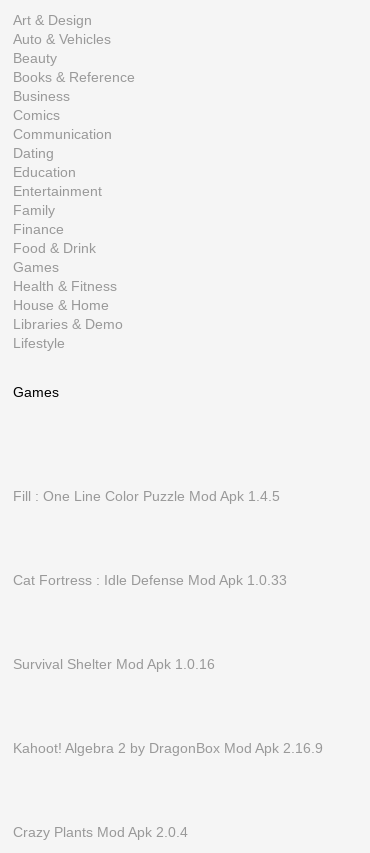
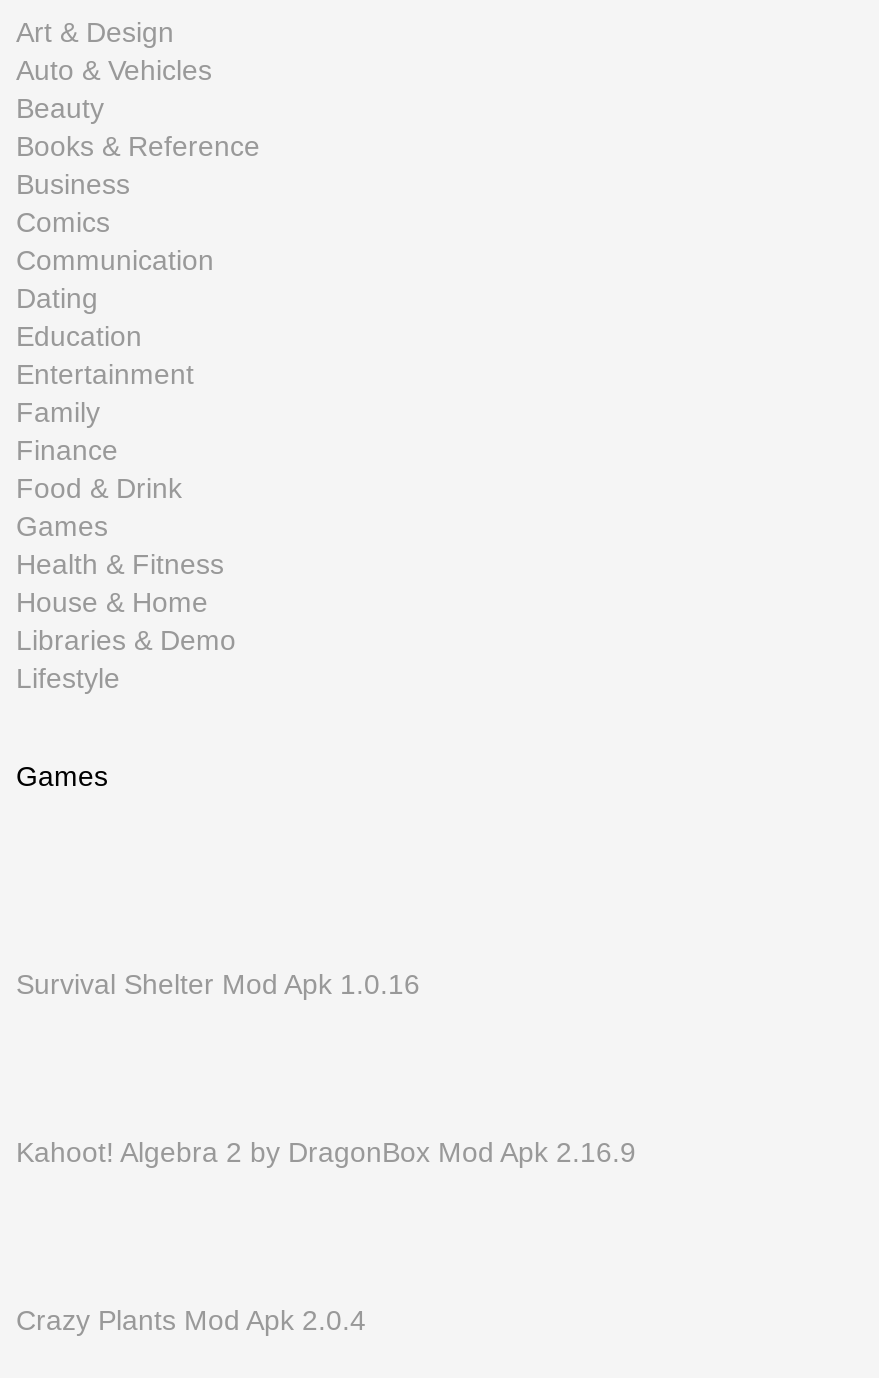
[13,488,280,504] Fill : One Line Color Puzzle Mod Apk 1.4.5 -> none
[13,572,287,588] Cat Fortress : Idle Defense Mod Apk 1.0.33 -> none

